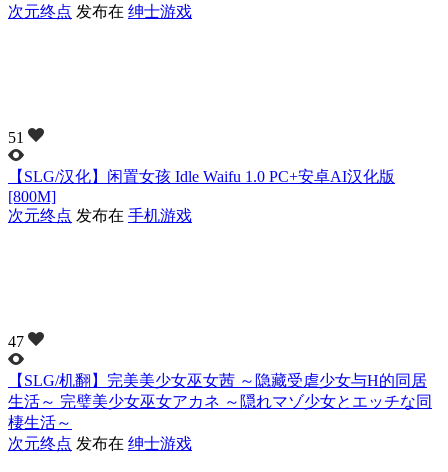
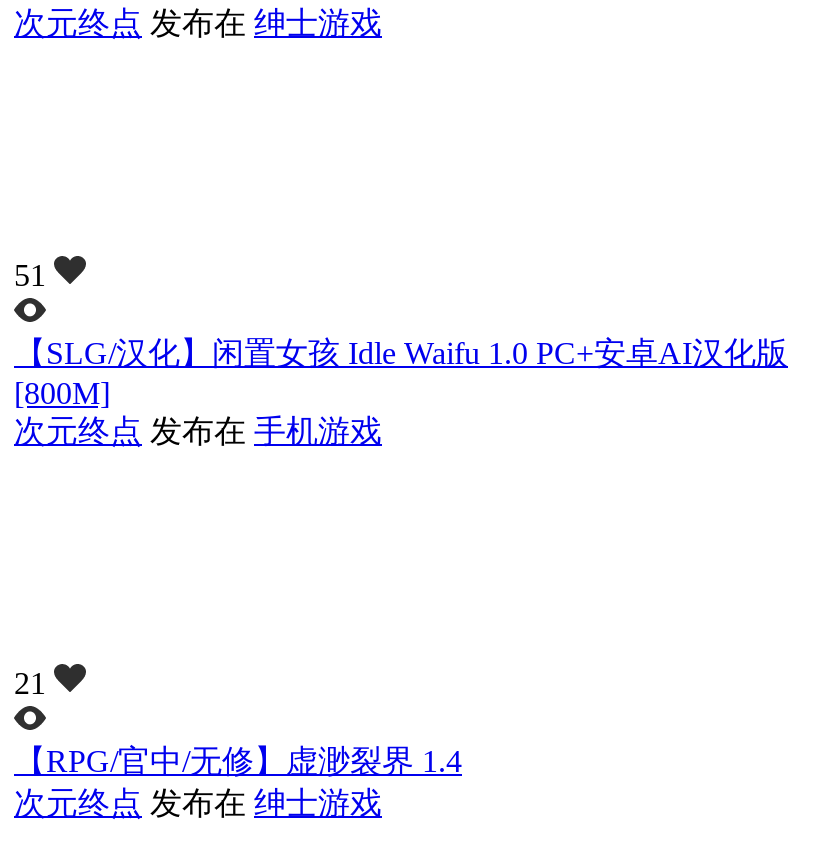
[8,333,24,350] 47 -> [14,666,46,700] 21
[8,372,432,431] 【SLG/机翻】完美美少女巫女茜 ～隐藏受虐少女与H的同居 | 生活～ 完璧美少女巫女アカネ ～隠れマゾ少女とエッチな同 | 棲生活～ -> [14,744,462,778] 【RPG/官中/无修】虚渺裂界 1.4

